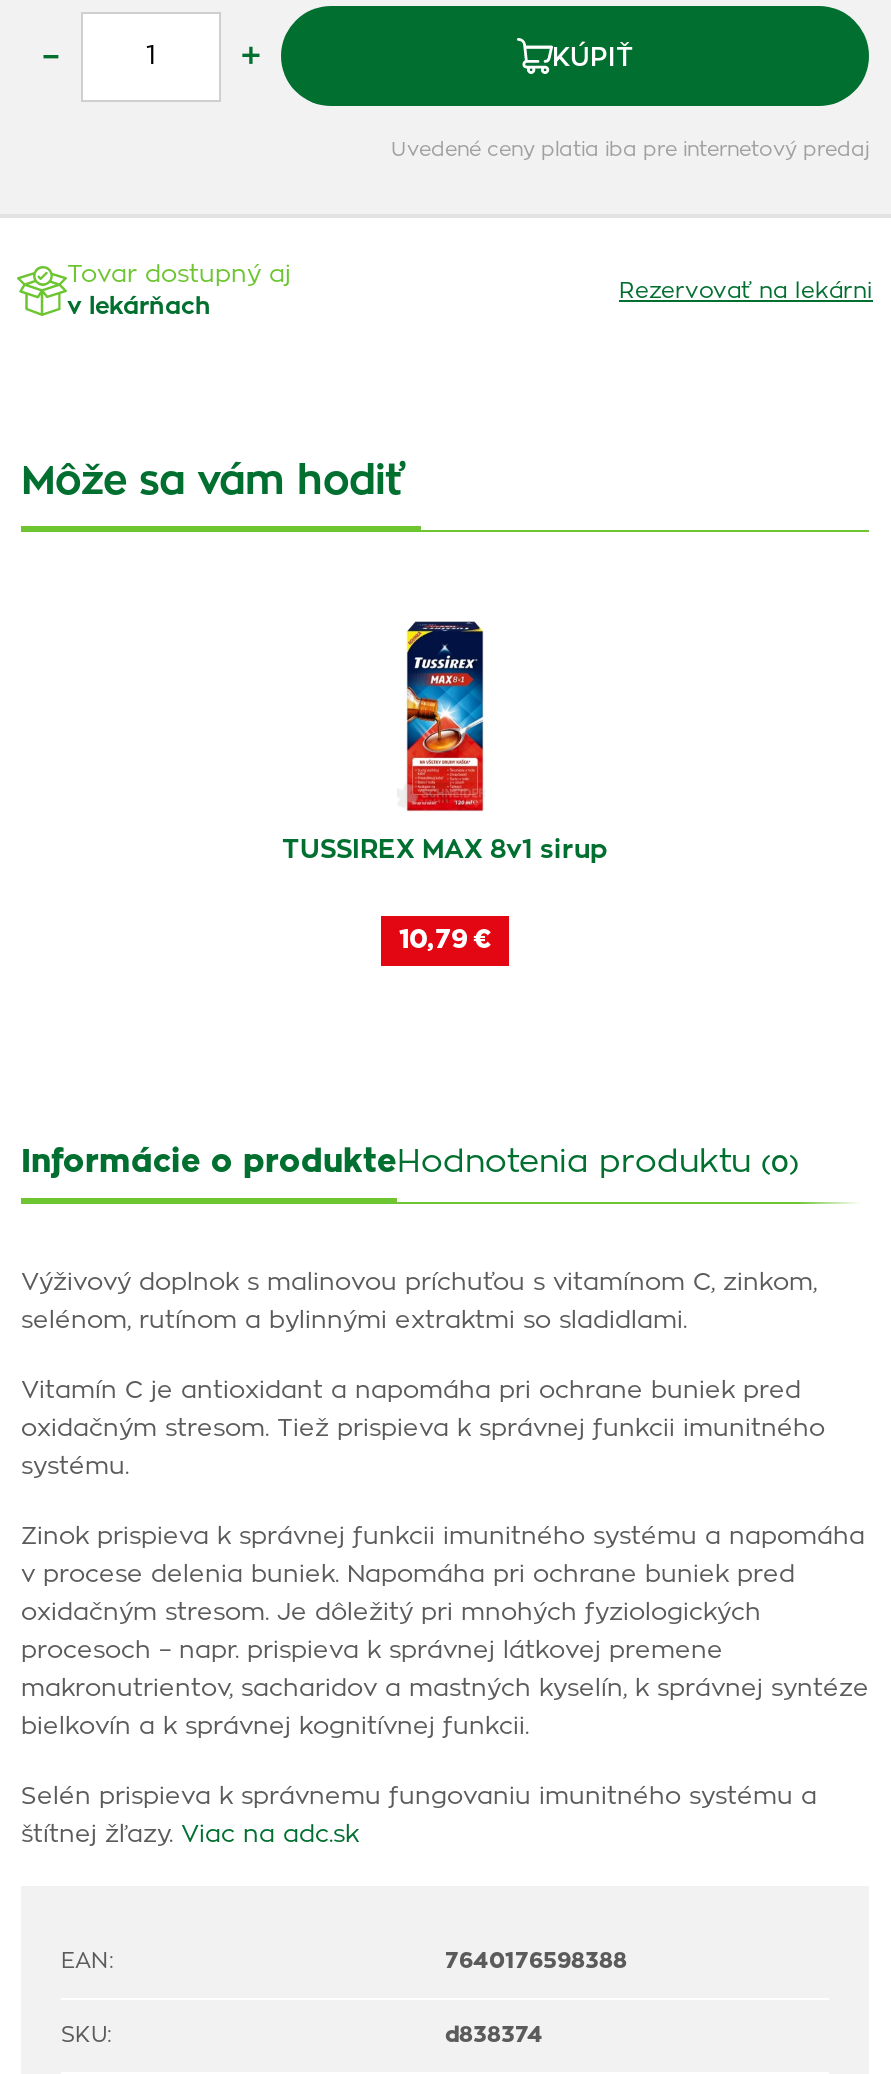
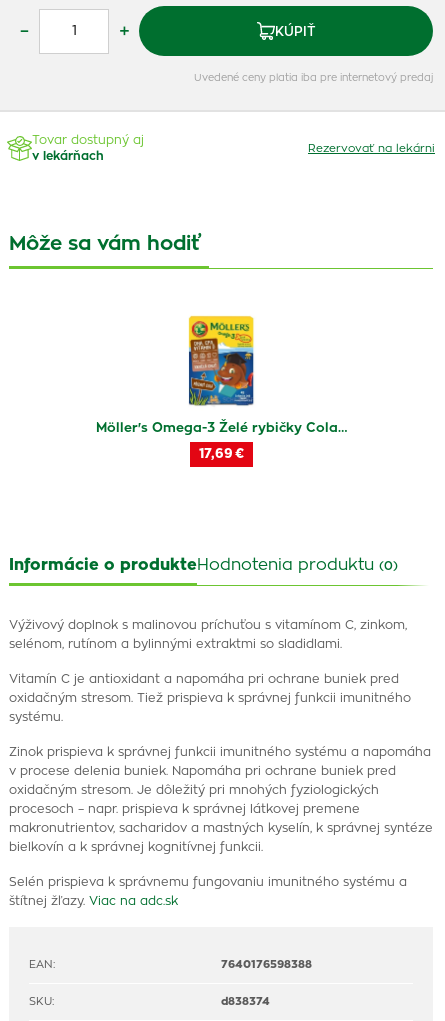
[282,620,608,864] [image] | TUSSIREX MAX 8v1 sirup -> [95,314,346,435] [image] | Möller's Omega-3 Želé rybičky Cola…
[399,928,491,954] 10,79 € -> [198,448,243,461] 17,69 €

